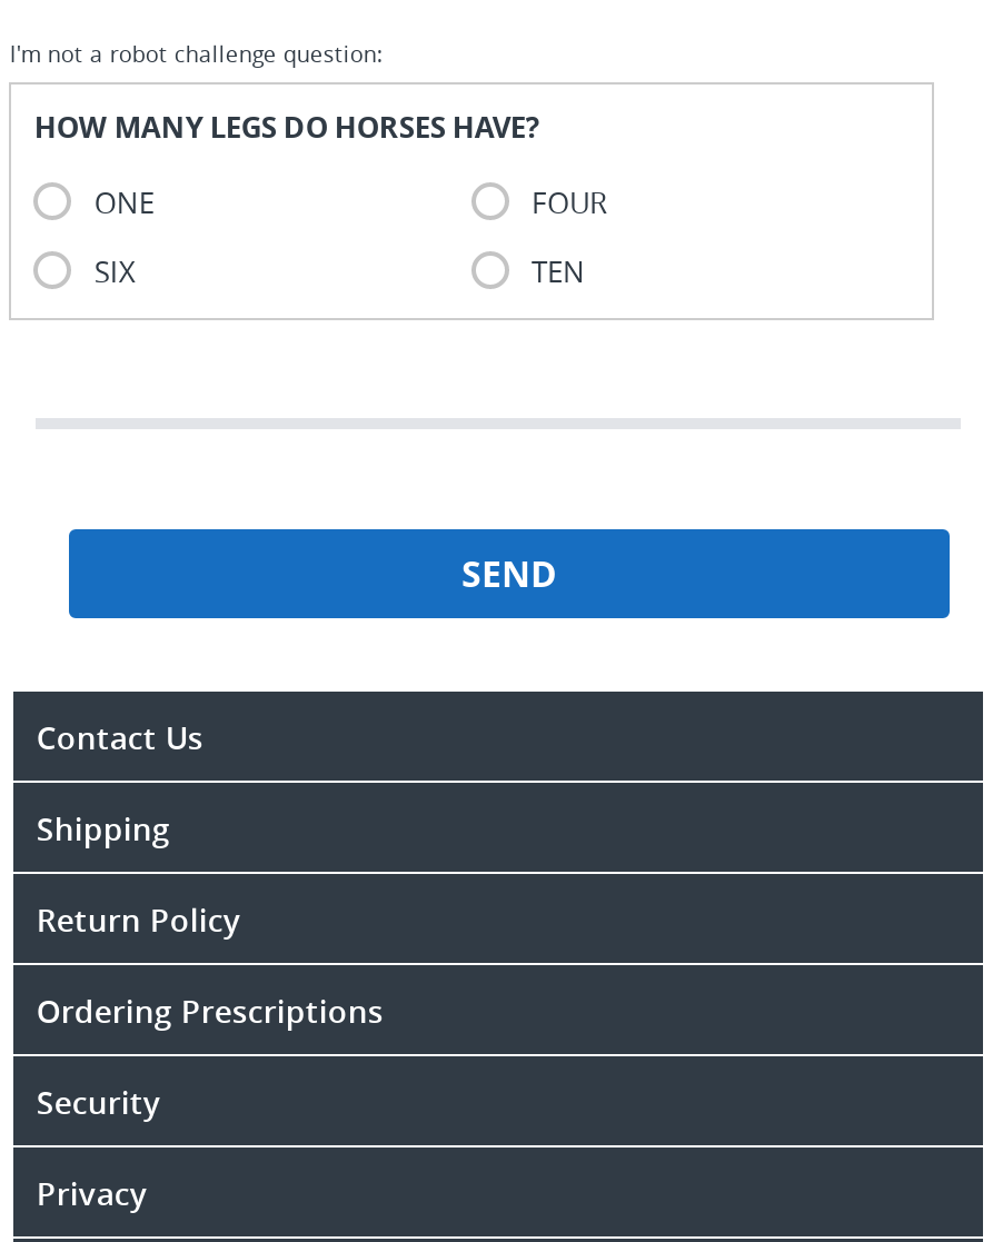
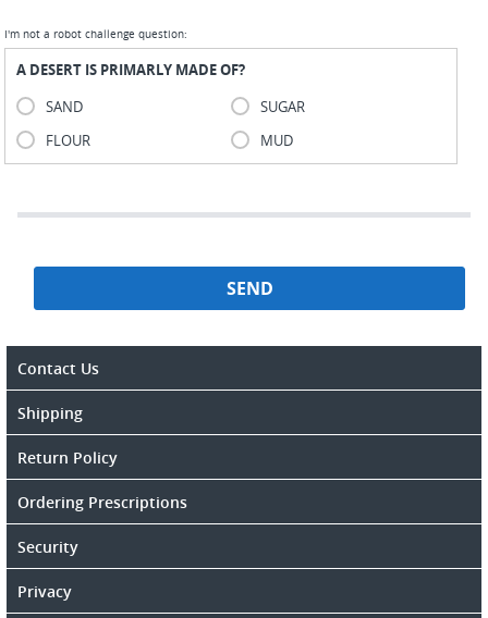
[34,107,539,147] HOW MANY LEGS DO HORSES HAVE? -> [17,60,246,80] A DESERT IS PRIMARLY MADE OF?
[94,182,607,222] ONE | FOUR -> [46,97,305,116] SAND | SUGAR
[94,251,585,291] SIX | TEN -> [46,131,293,150] FLOUR | MUD

